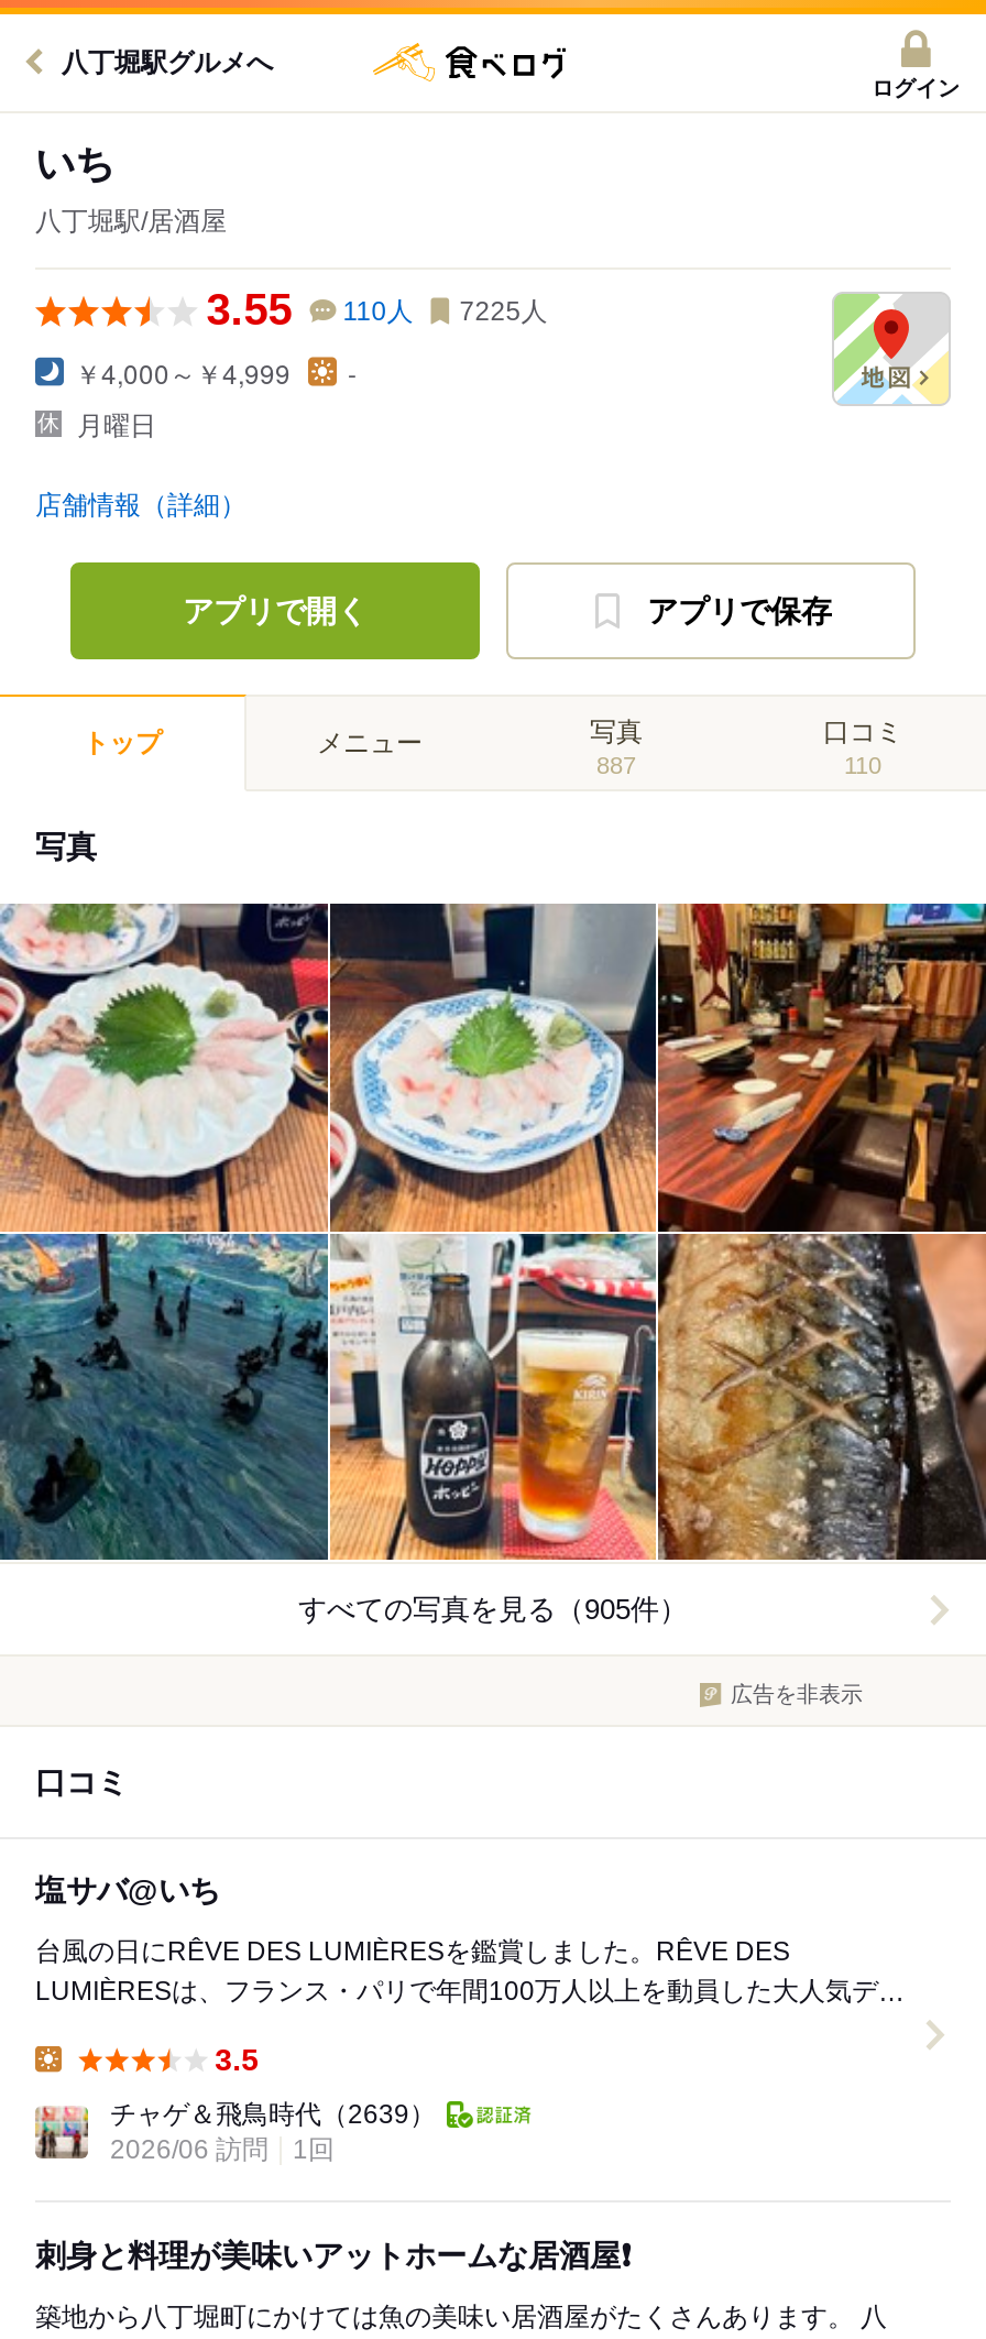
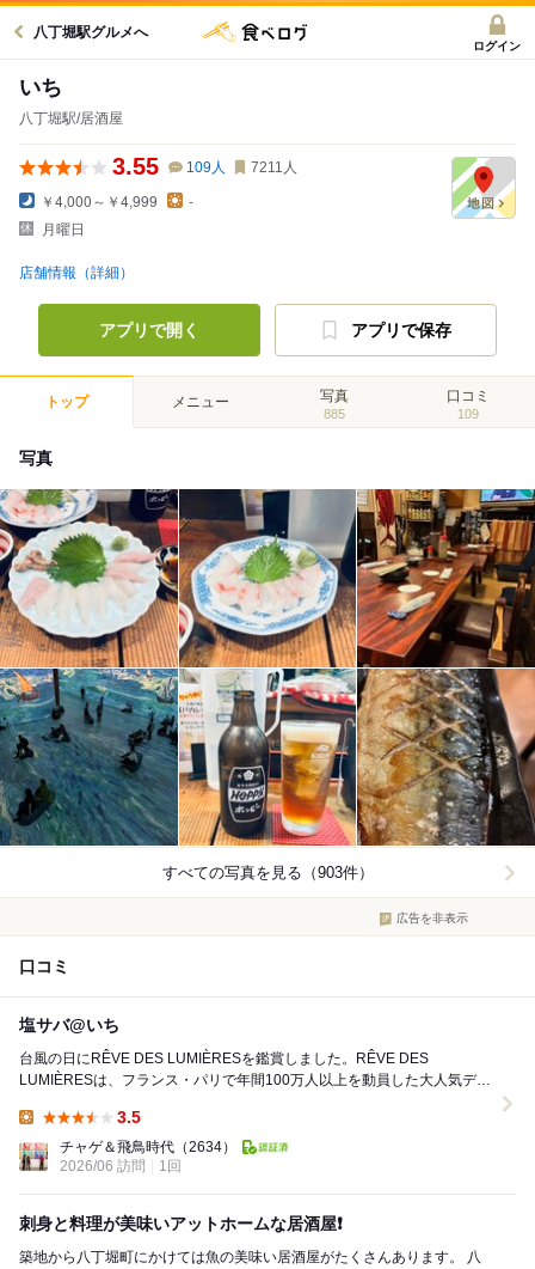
[343,296,413,327] 110人 -> [186,159,225,176] 109人
[460,296,548,327] 7225人 -> [251,159,297,176] 7211人
[596,752,636,778] 887 -> [324,407,345,421] 885
[844,752,881,778] 110 -> [457,407,479,421] 109
[298,1593,688,1626] すべての写真を見る（905件） -> [162,864,373,882] すべての写真を見る（903件）
[110,2100,436,2131] チャゲ＆飛鳥時代（2639） -> [60,1139,236,1156] チャゲ＆飛鳥時代（2634）

